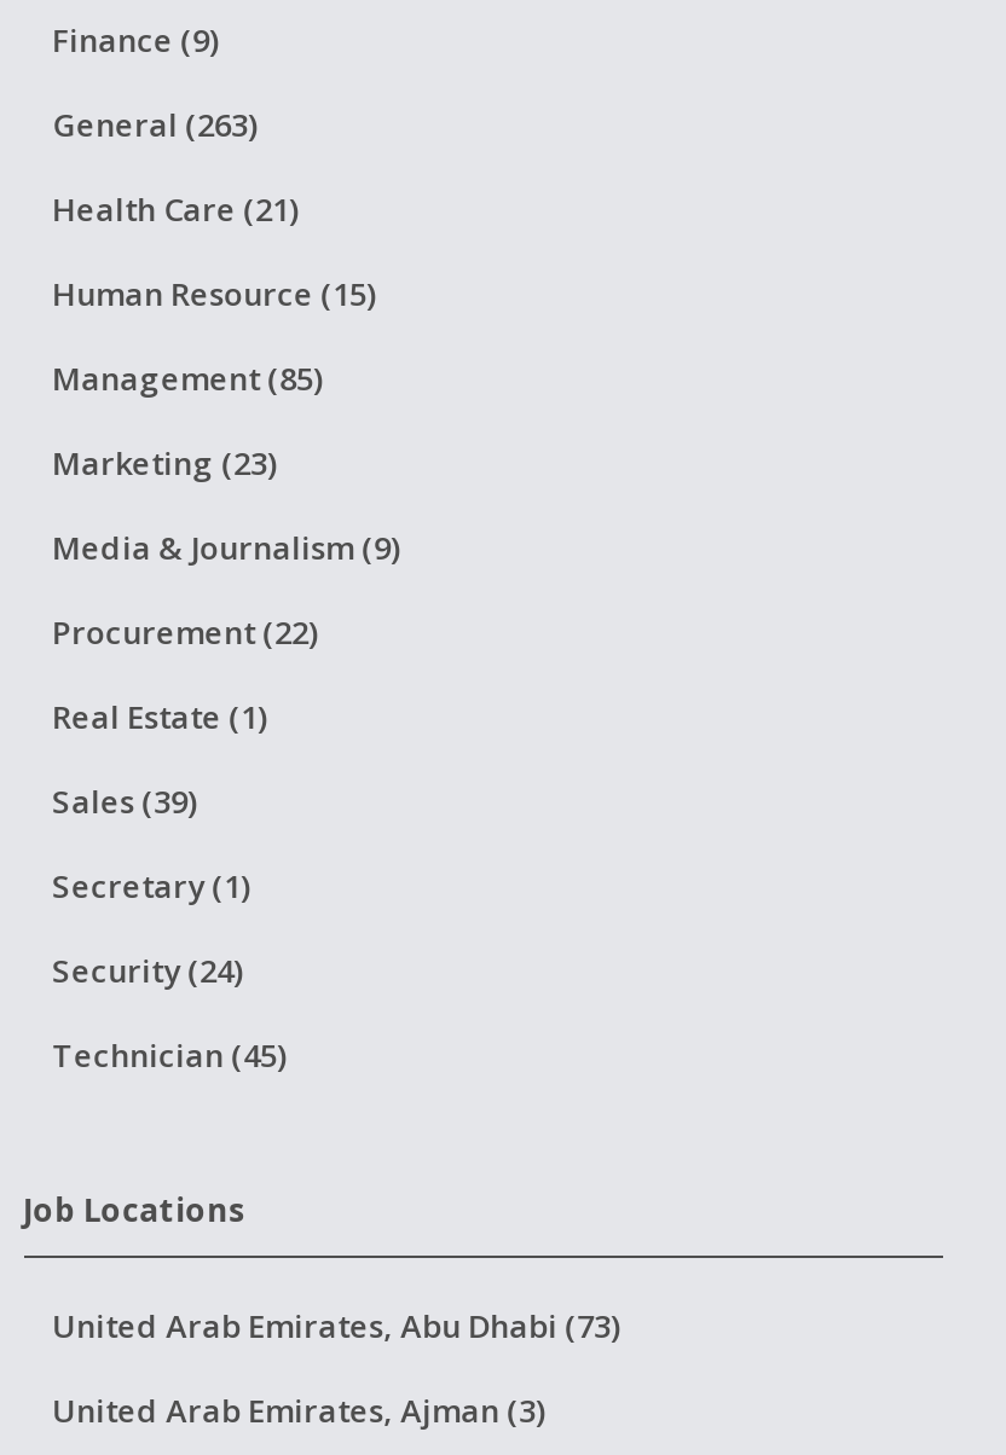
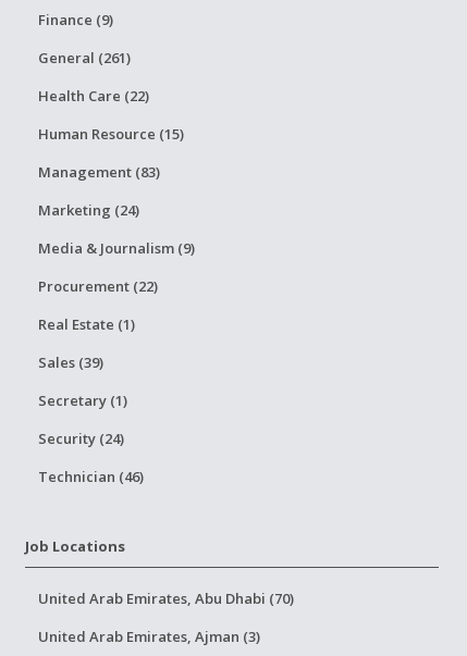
[52,103,258,146] General (263) -> [38,48,130,67] General (261)
[52,187,299,231] Health Care (21) -> [38,86,149,106] Health Care (22)
[52,356,323,400] Management (85) -> [38,162,160,182] Management (83)
[52,441,277,485] Marketing (23) -> [38,200,139,220] Marketing (24)
[52,1033,287,1077] Technician (45) -> [38,467,143,486] Technician (46)
[52,1304,621,1347] United Arab Emirates, Abu Dhabi (73) -> [38,589,293,608] United Arab Emirates, Abu Dhabi (70)

